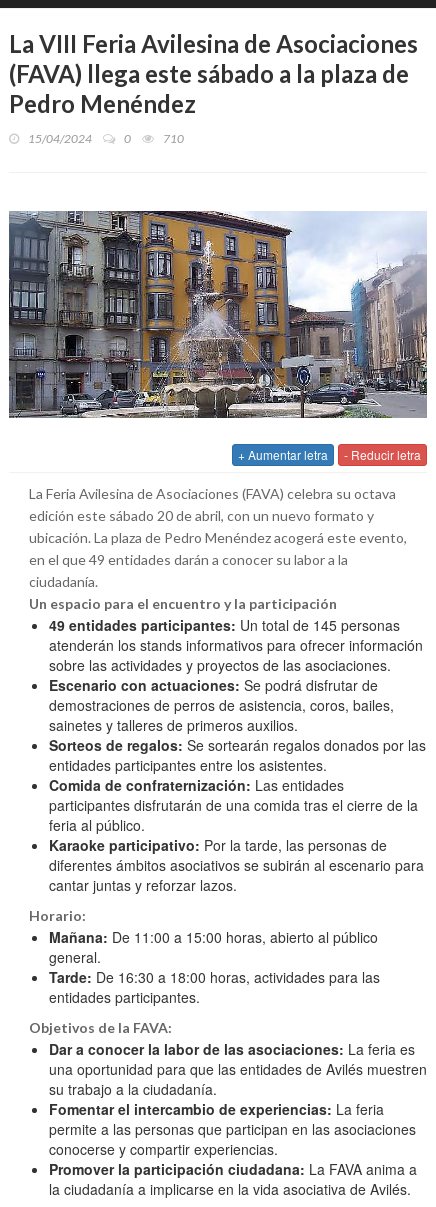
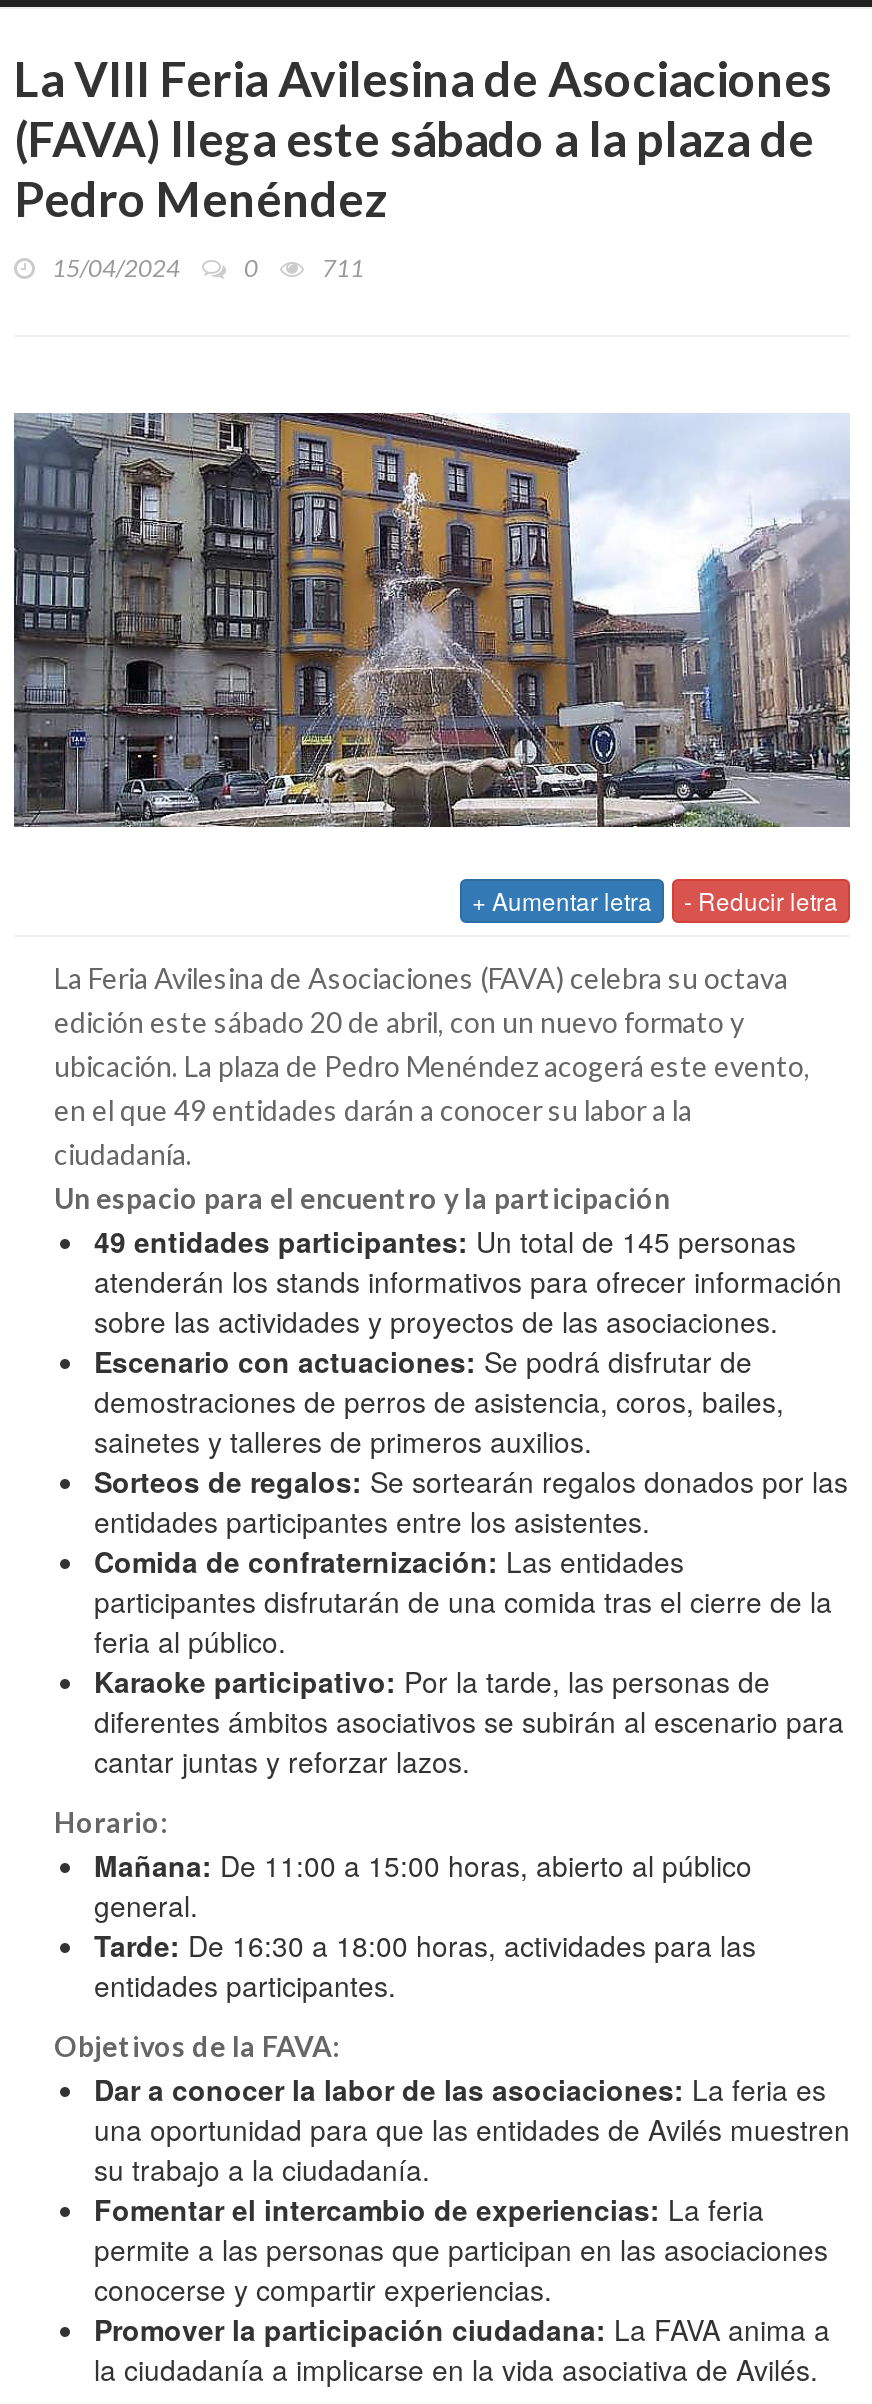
[163,131,184,146] 710 -> [322,253,364,283] 711

